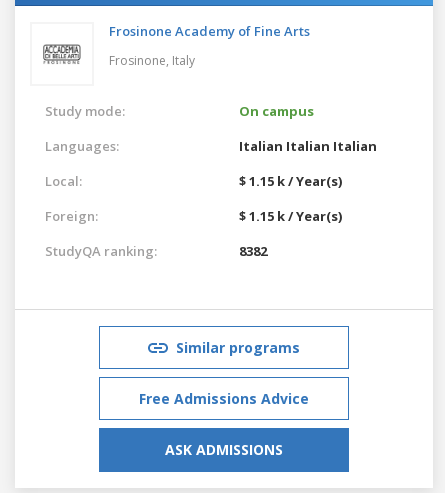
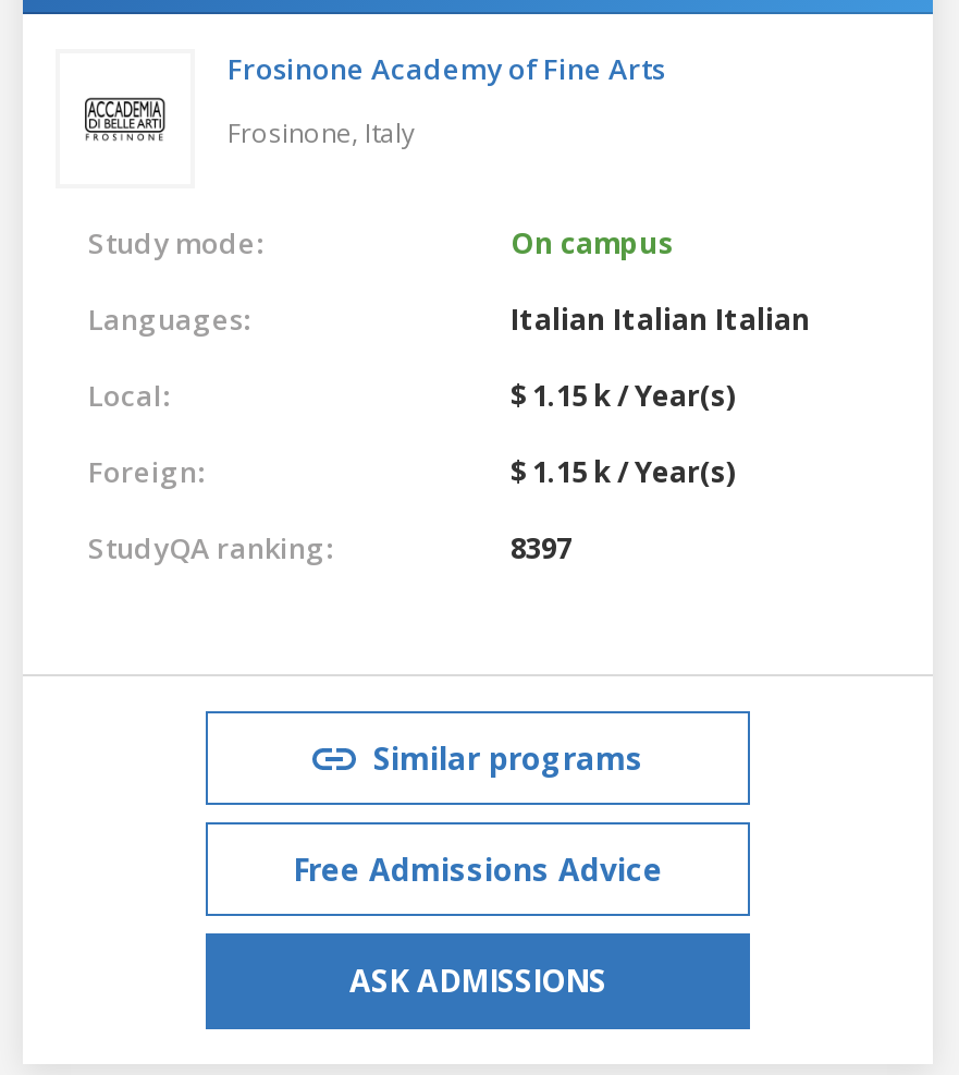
[239,242,267,260] 8382 -> [511,528,571,567] 8397

